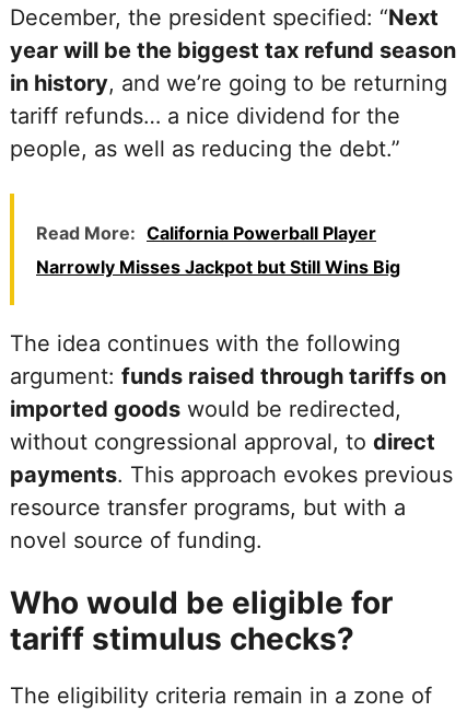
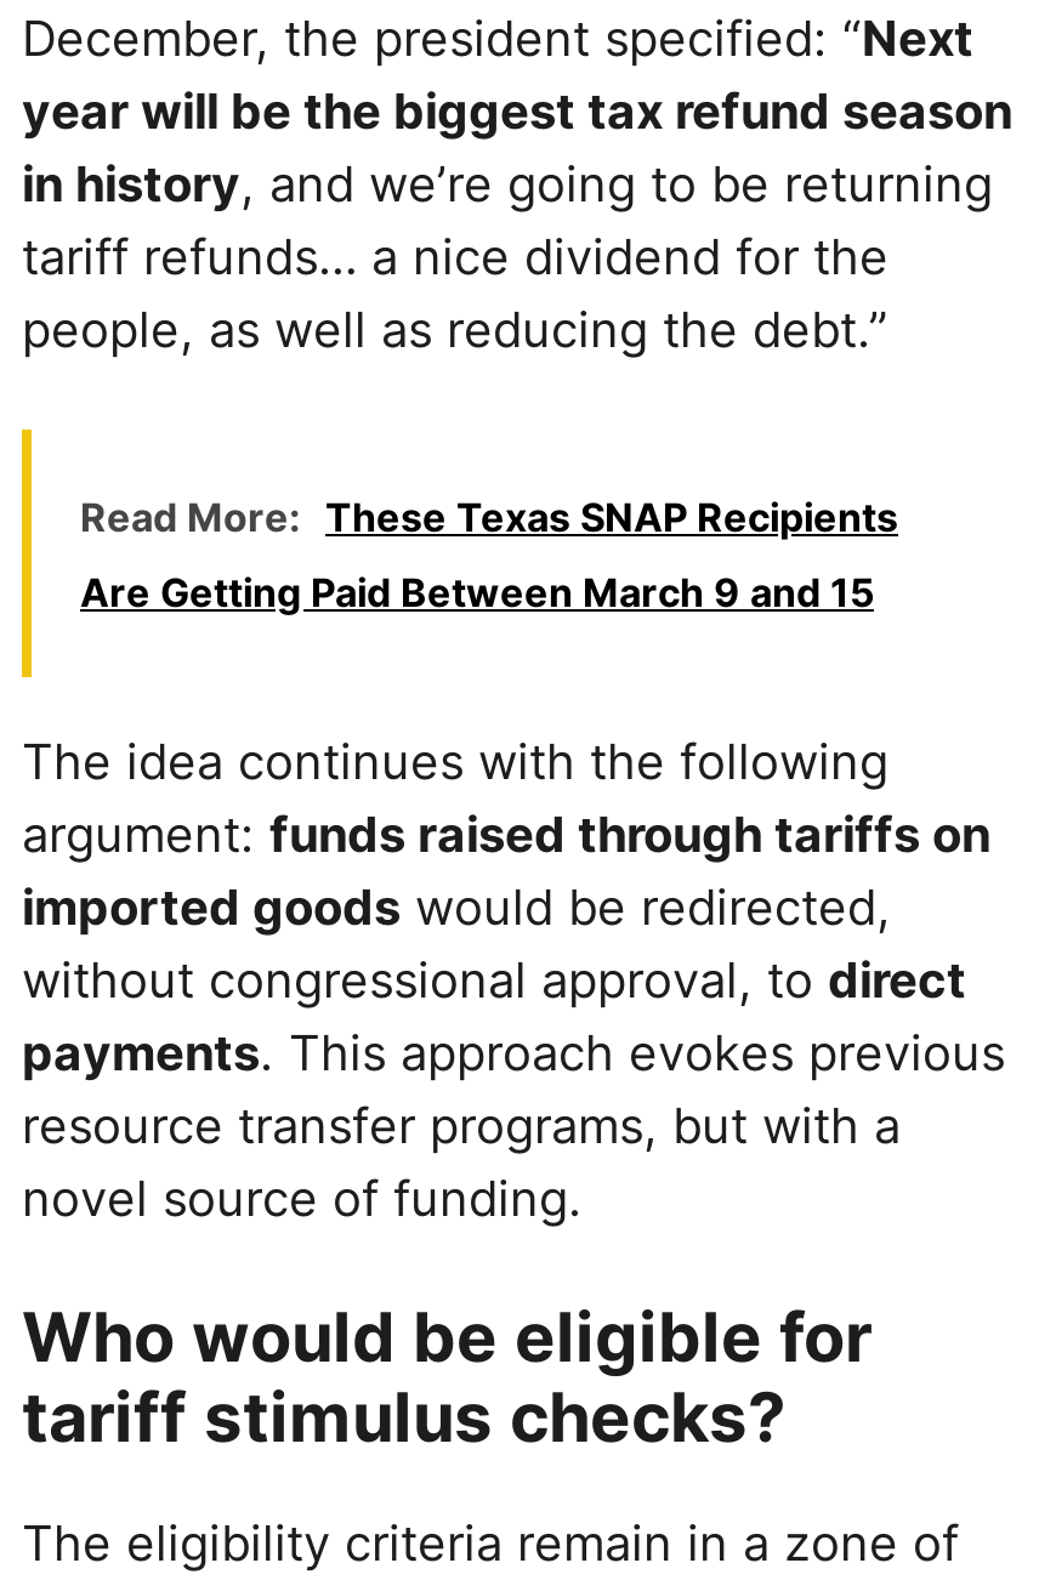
[36,222,376,244] Read More: California Powerball Player -> [80,492,898,541] Read More: These Texas SNAP Recipients
[36,256,400,277] Narrowly Misses Jackpot but Still Wins Big -> [80,567,874,616] Are Getting Paid Between March 9 and 15

